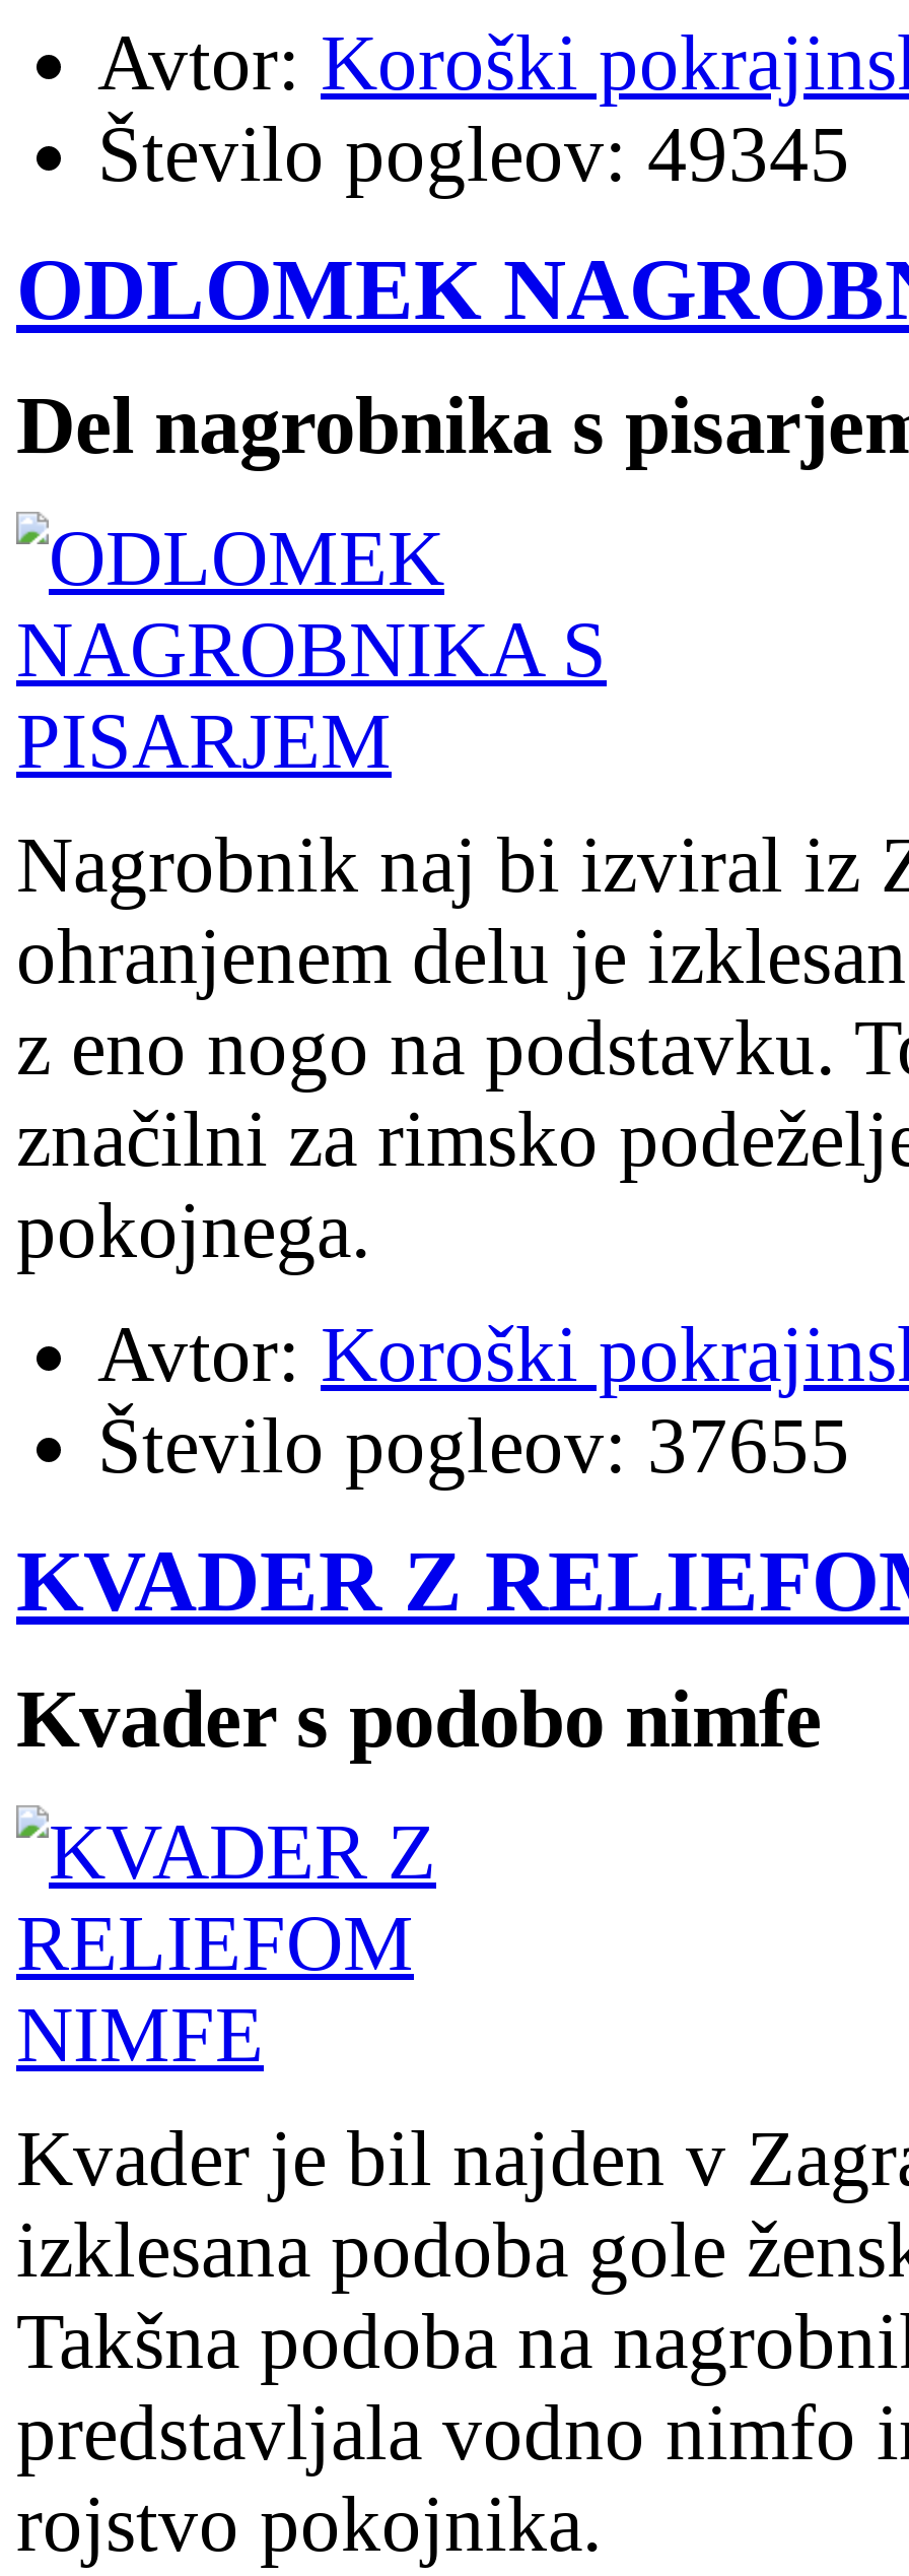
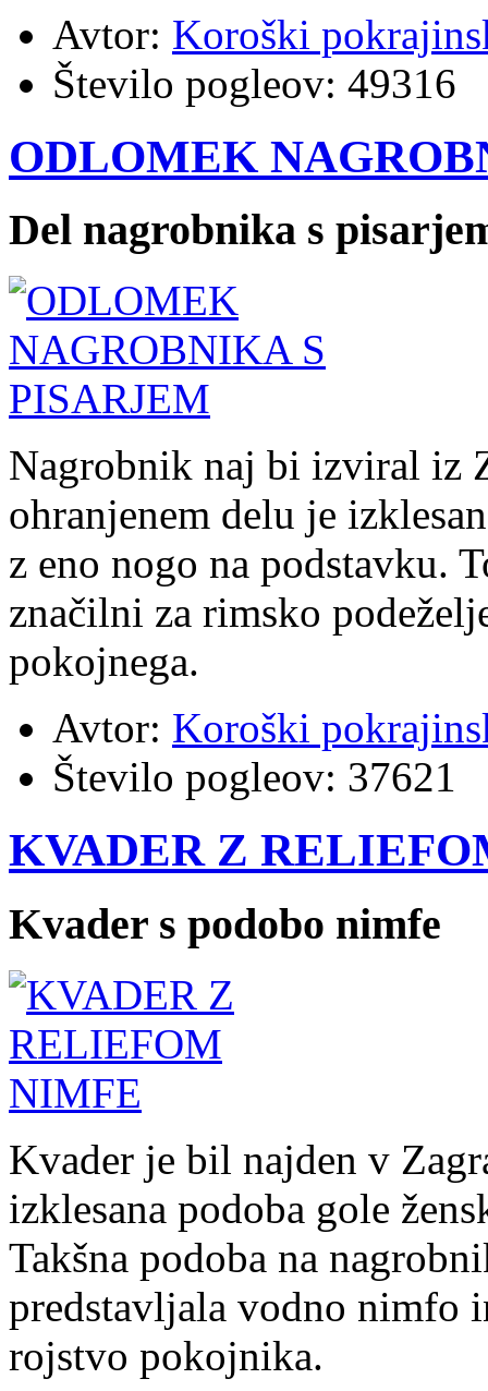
[97,109,850,196] Število pogleov: 49345 -> [52,60,456,106] Število pogleov: 49316
[97,1402,850,1489] Število pogleov: 37655 -> [52,753,456,800] Število pogleov: 37621

